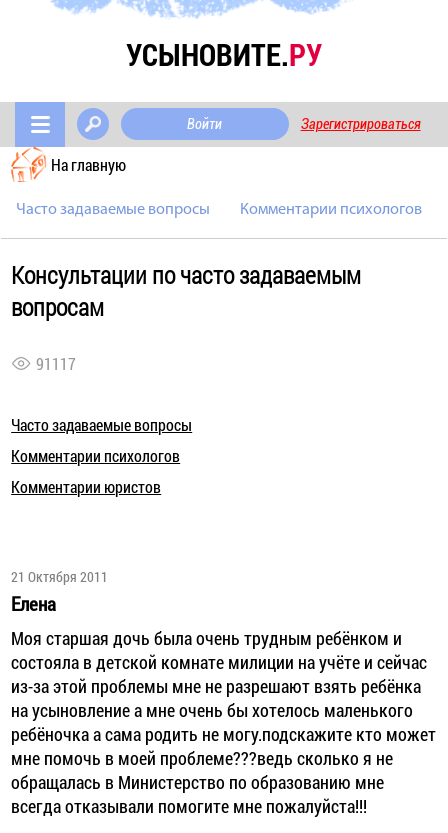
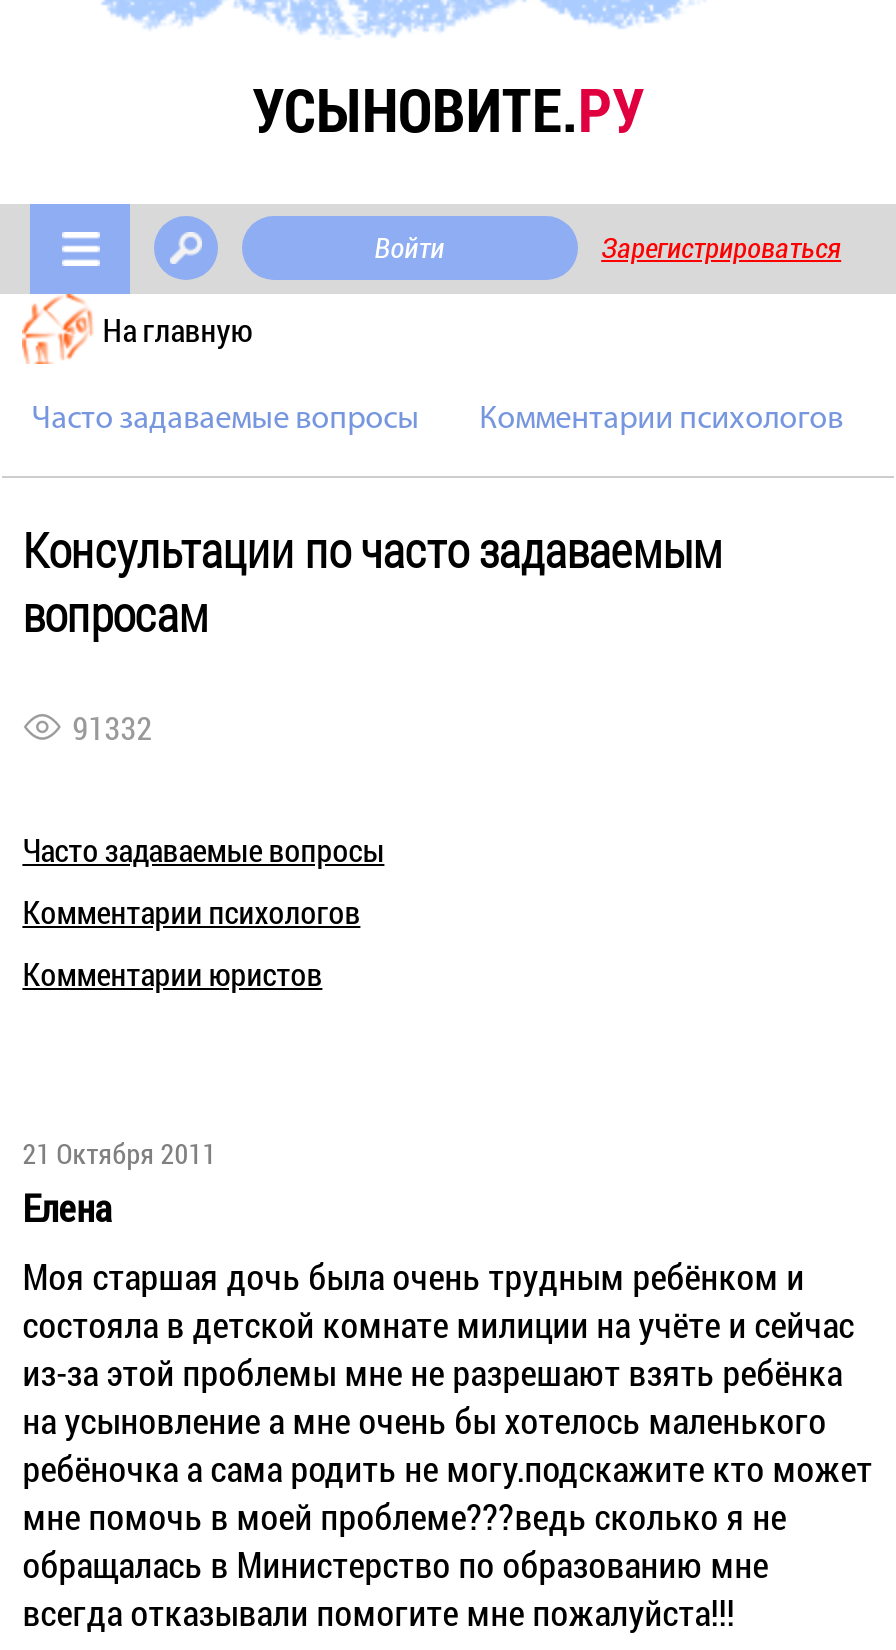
[36,353,76,374] 91117 -> [72,705,152,747] 91332

